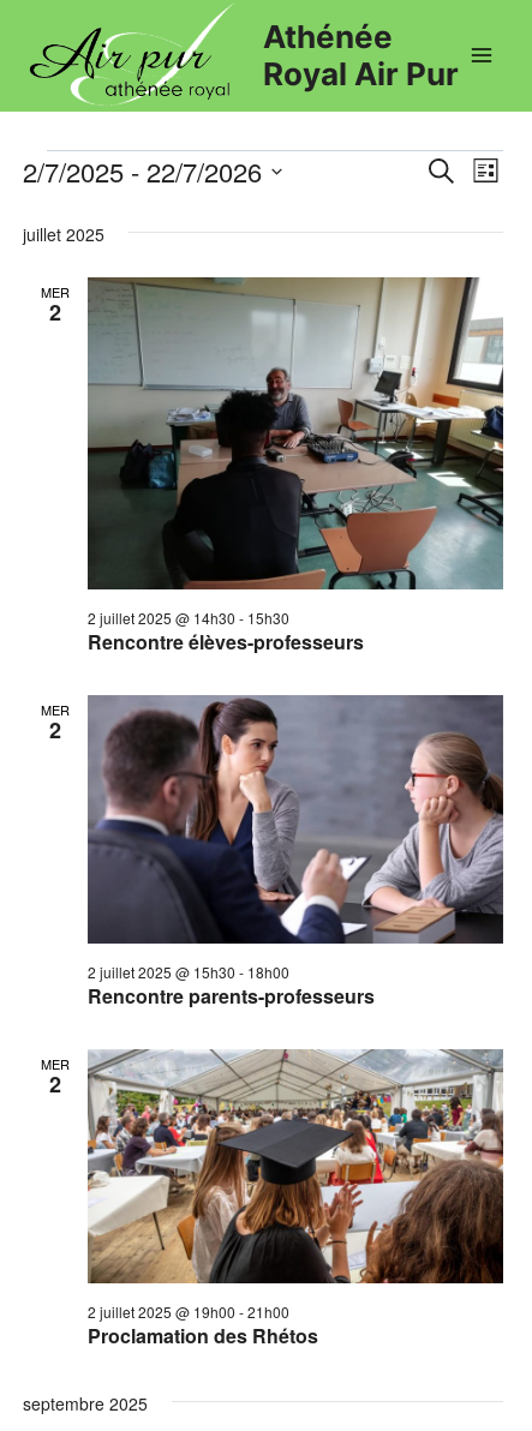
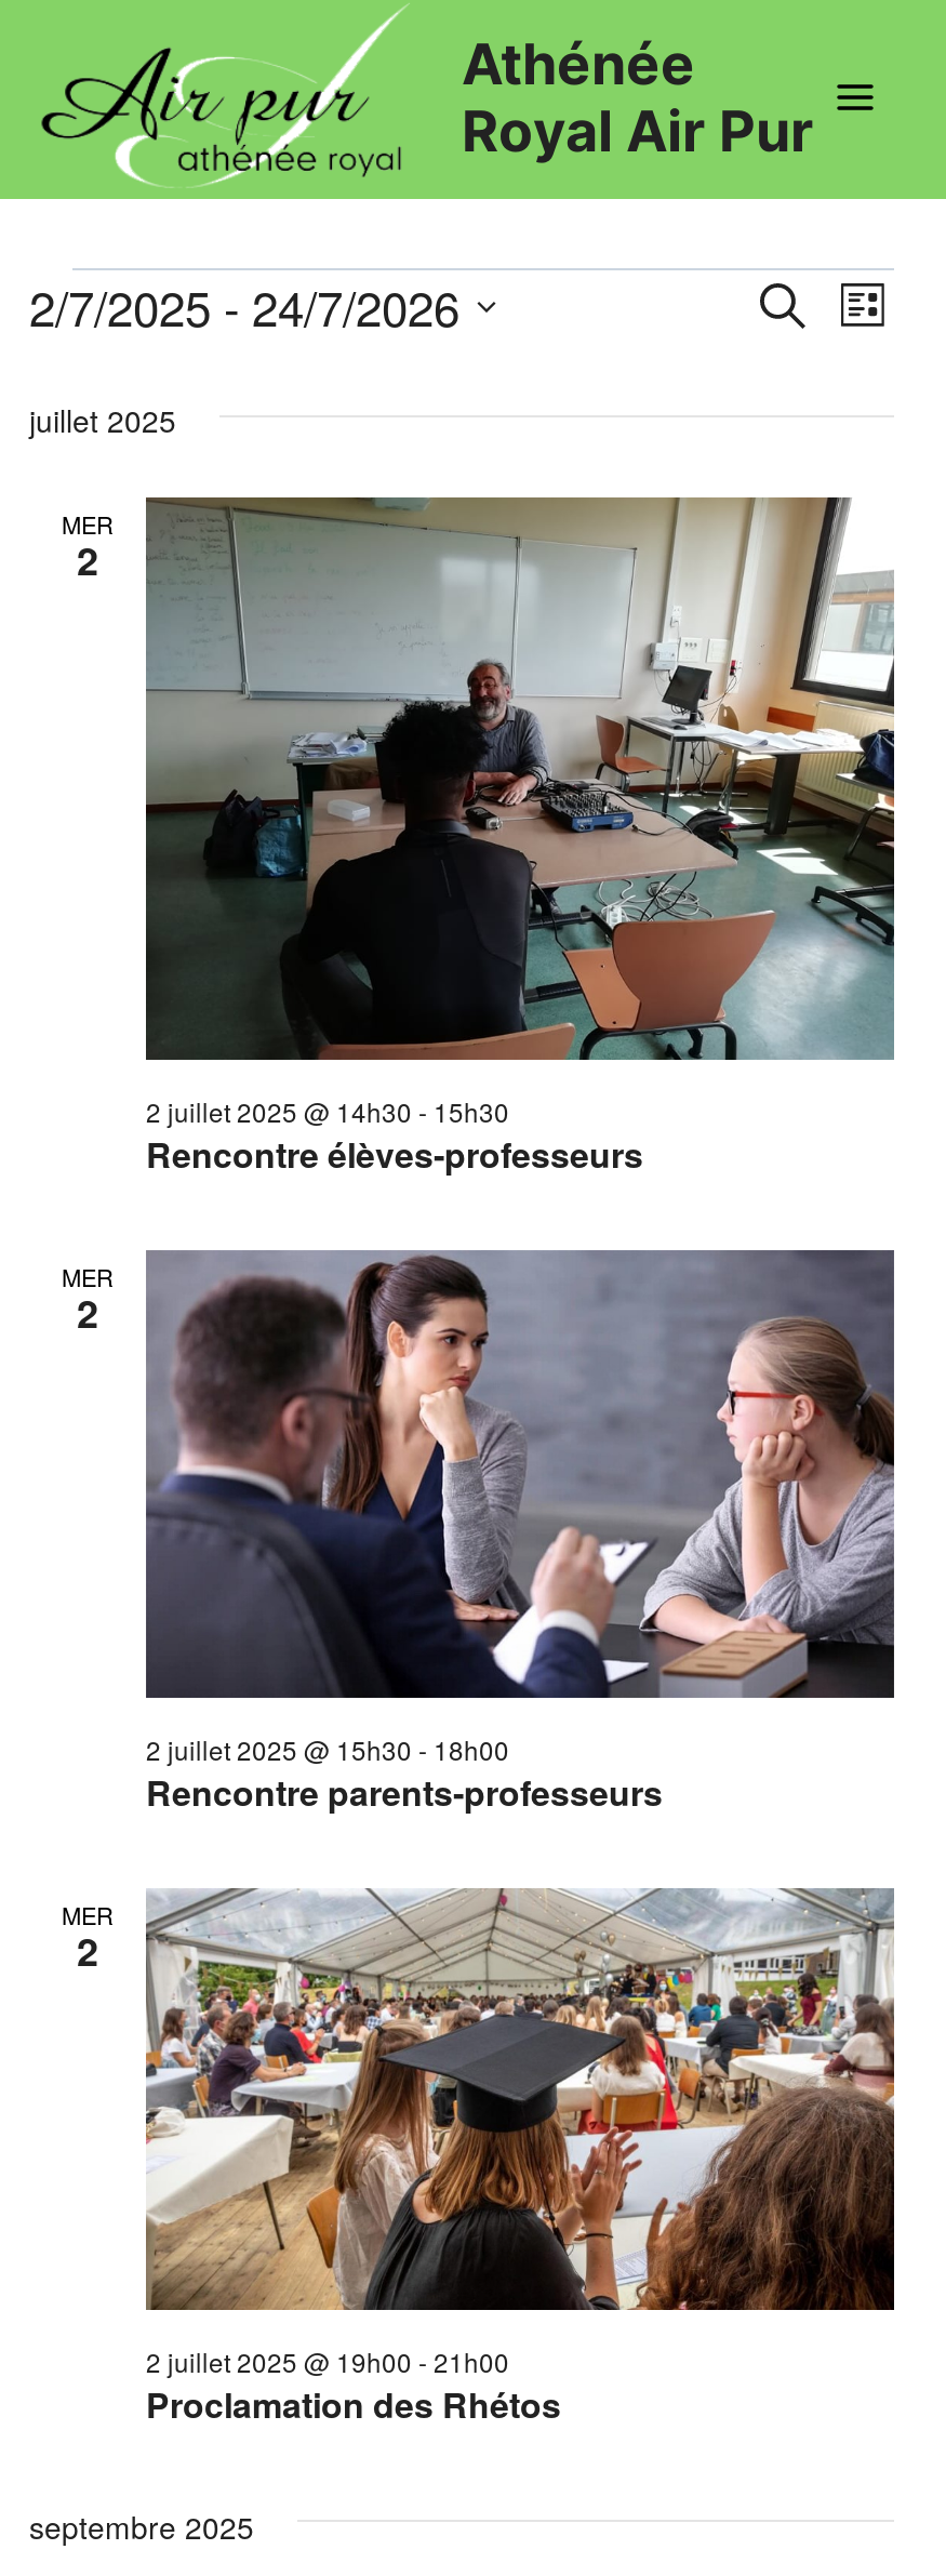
[23,153,262,190] 2/7/2025 - 22/7/2026 -> [29,273,459,340] 2/7/2025 - 24/7/2026

